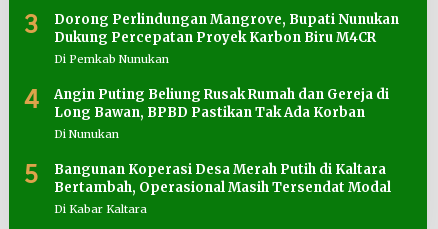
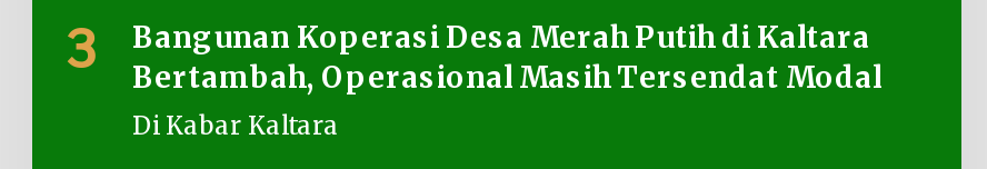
[24,11,399,189] Dorong Perlindungan Mangrove, Bupati Nunukan | Dukung Percepatan Proyek Karbon Biru M4CR | Di Pemkab Nunukan | 4 | Angin Puting Beliung Rusak Rumah dan Gereja di | Long Bawan, BPBD Pastikan Tak Ada Korban | Di Nunukan | 5 -> none

